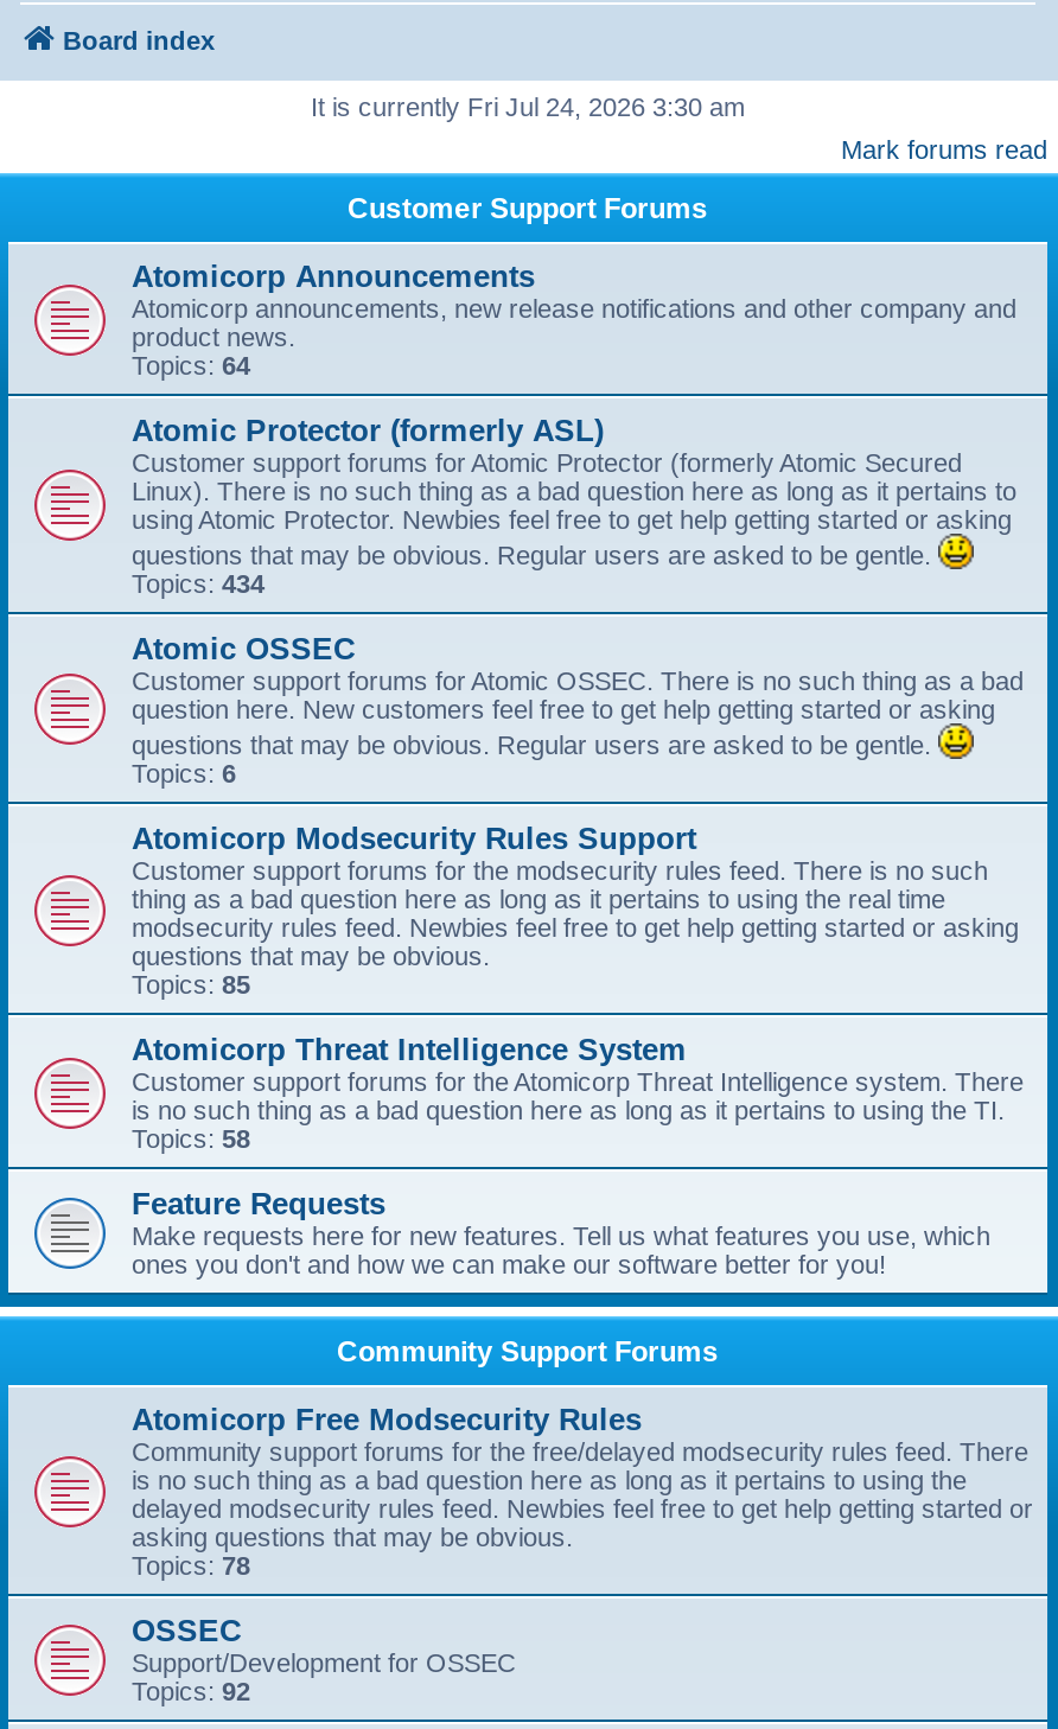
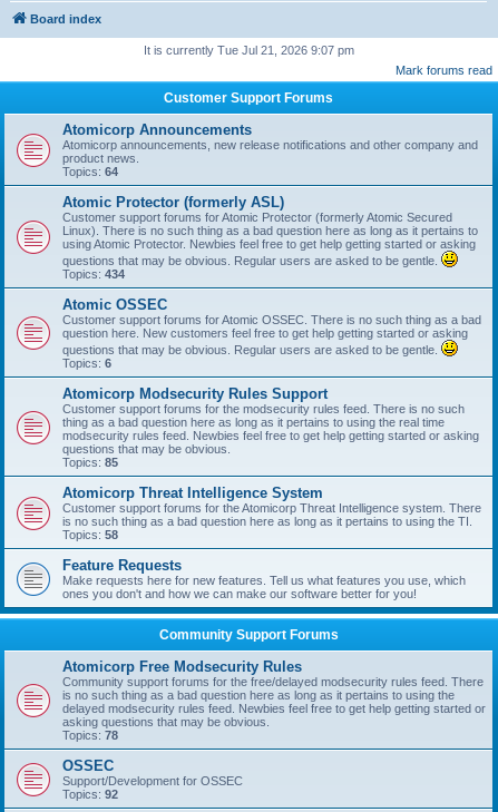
[311,92,745,121] It is currently Fri Jul 24, 2026 3:30 am -> [143,43,354,57] It is currently Tue Jul 21, 2026 9:07 pm

